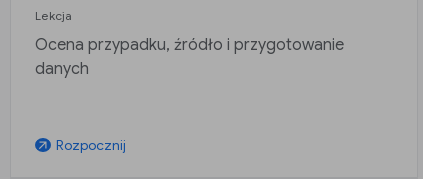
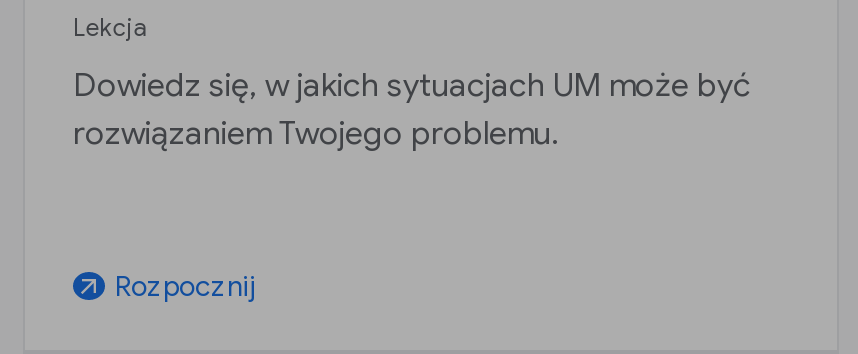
[35,35,344,79] Ocena przypadku, źródło i przygotowanie | danych -> [73,66,751,154] Dowiedz się, w jakich sytuacjach UM może być | rozwiązaniem Twojego problemu.

